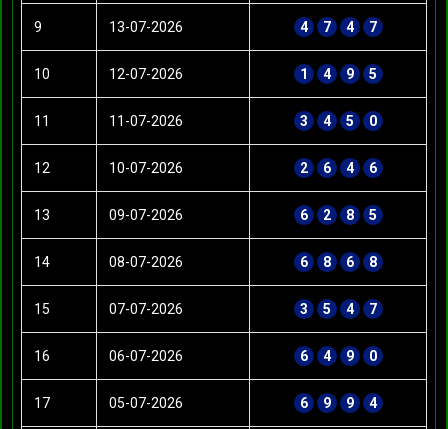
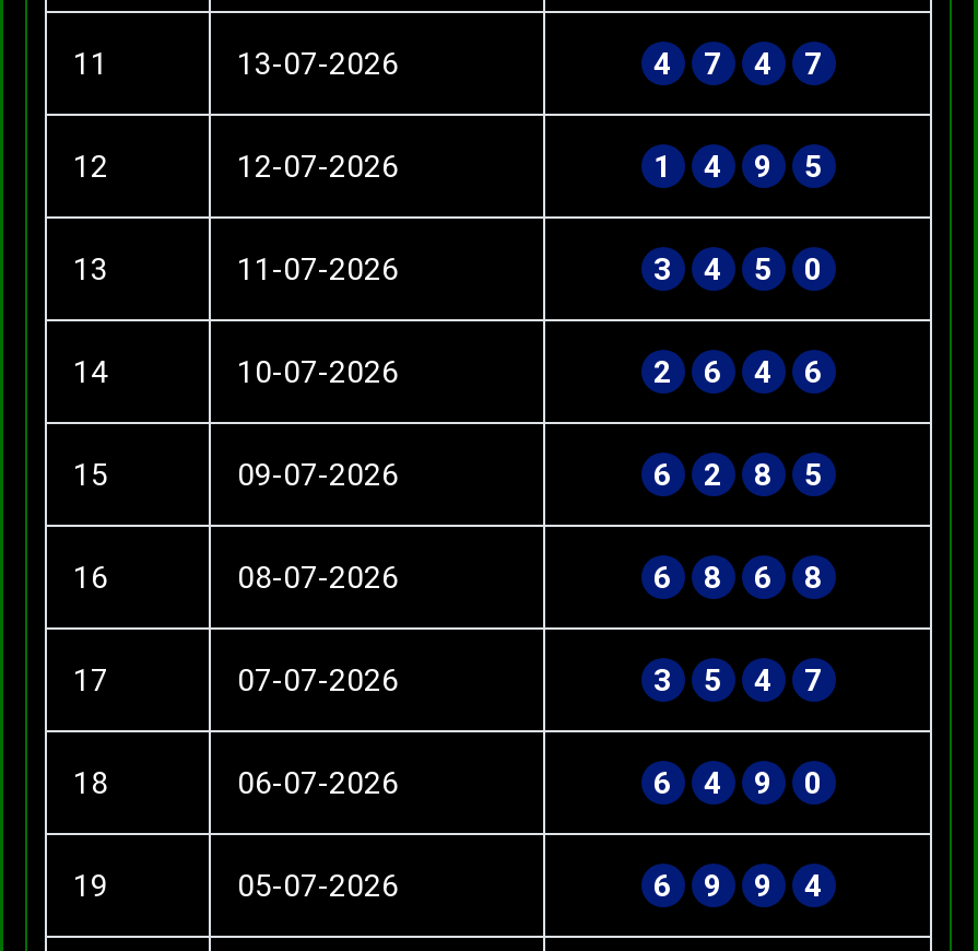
[34,18,42,34] 9 -> [73,45,108,80] 11
[34,65,50,81] 10 -> [73,148,108,183] 12
[34,112,50,128] 11 -> [73,250,108,285] 13
[34,159,50,175] 12 -> [73,353,108,388] 14
[34,206,50,222] 13 -> [73,456,108,491] 15
[34,253,50,269] 14 -> [73,559,108,594] 16
[34,300,50,316] 15 -> [73,661,108,696] 17
[34,347,50,363] 16 -> [73,764,108,799] 18
[34,394,50,410] 17 -> [73,867,108,902] 19

